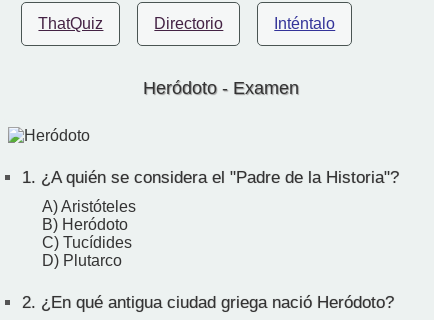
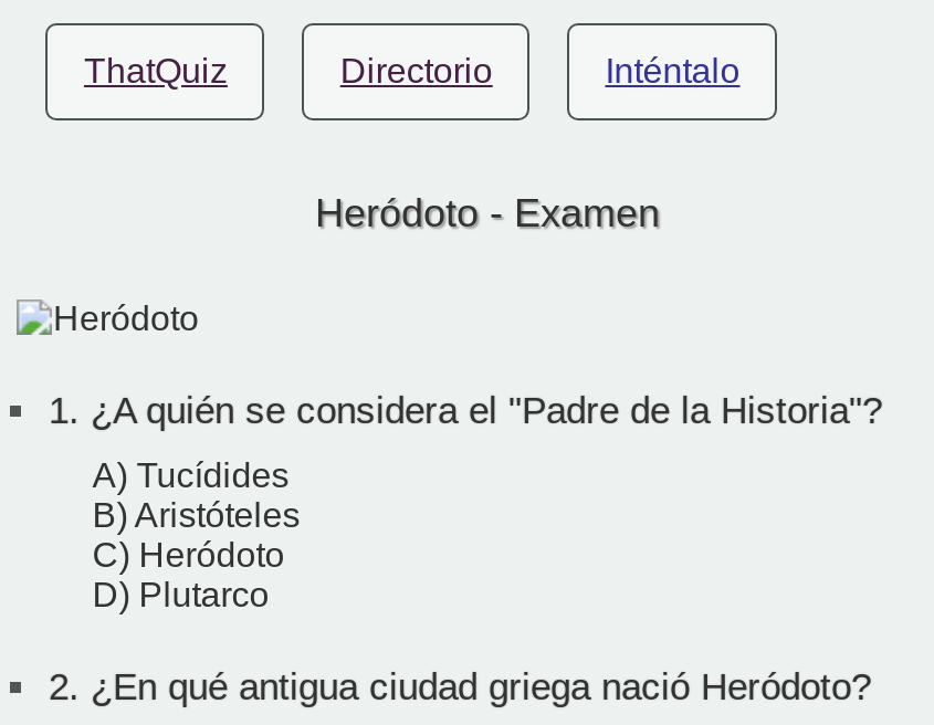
[42,198,136,215] A) Aristóteles -> [92,457,289,494] A) Tucídides
[42,216,128,233] B) Heródoto -> [92,496,300,534] B) Aristóteles
[42,234,132,251] C) Tucídides -> [92,536,285,574] C) Heródoto

